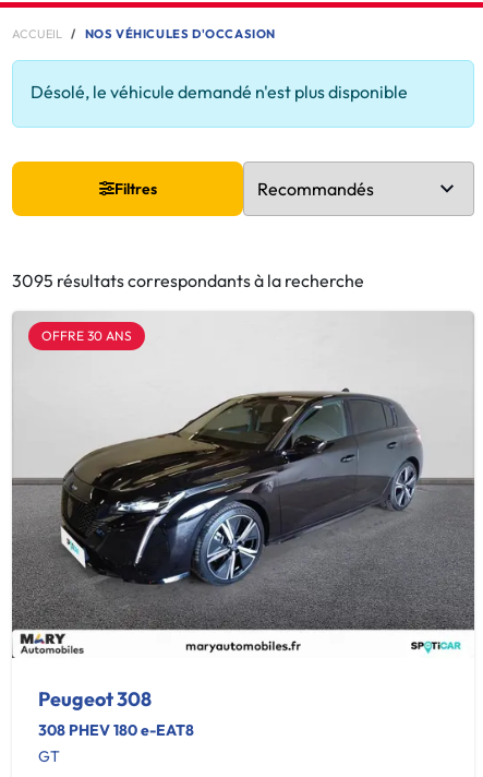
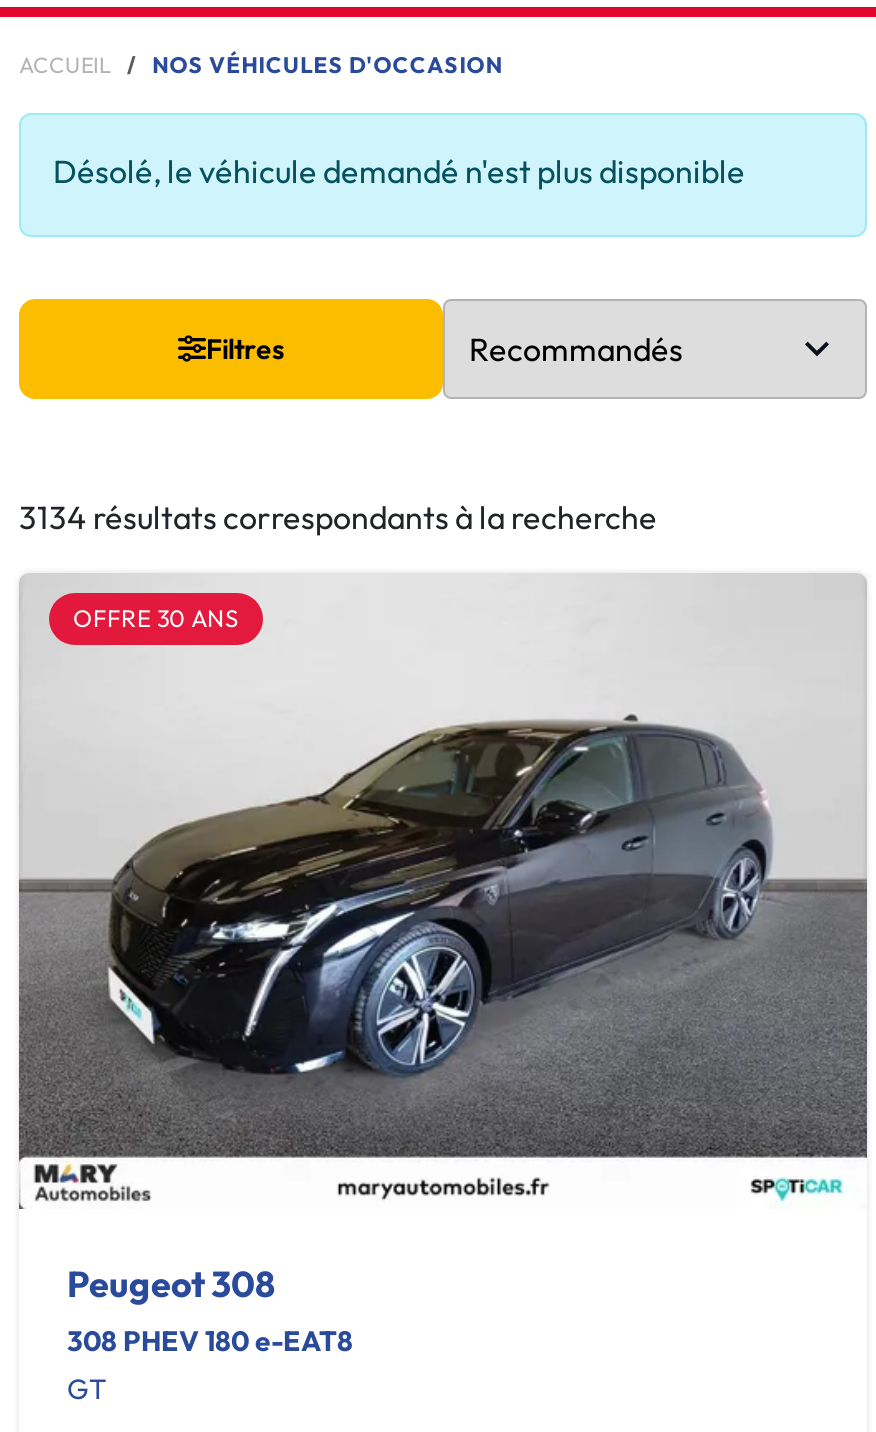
[12,270,364,291] 3095 résultats correspondants à la recherche -> [19,497,657,537] 3134 résultats correspondants à la recherche

